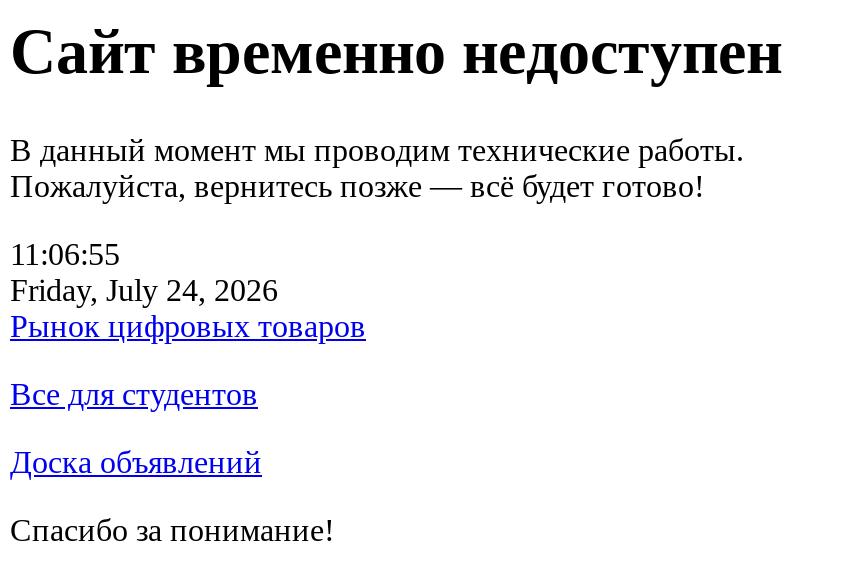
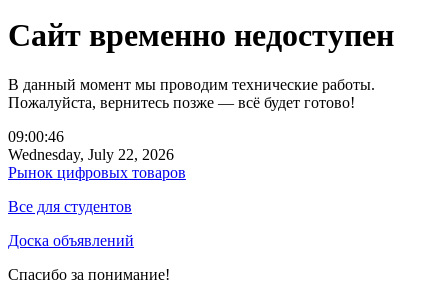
[10,237,120,271] 11:06:55 -> [8,128,64,145] 09:00:46
[10,273,278,307] Friday, July 24, 2026 -> [8,146,174,163] Wednesday, July 22, 2026

